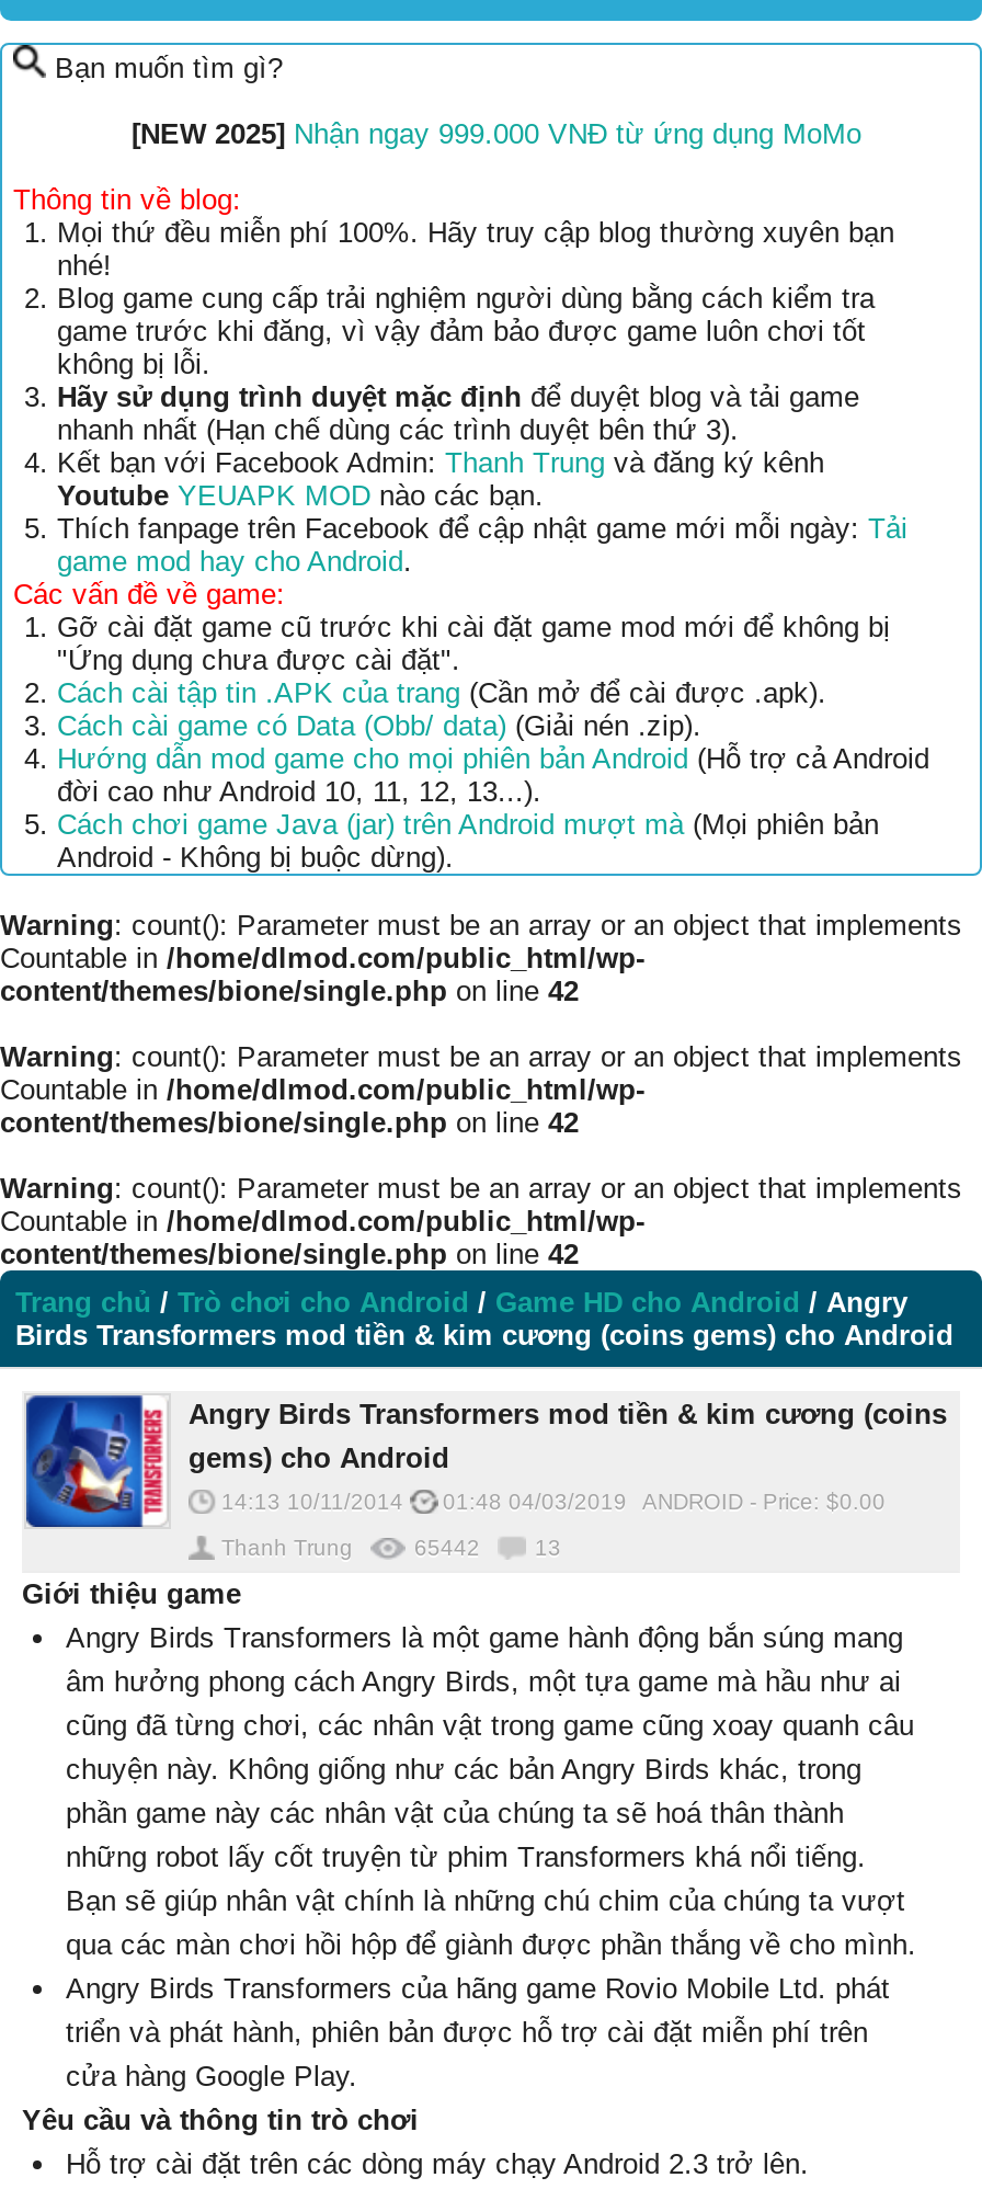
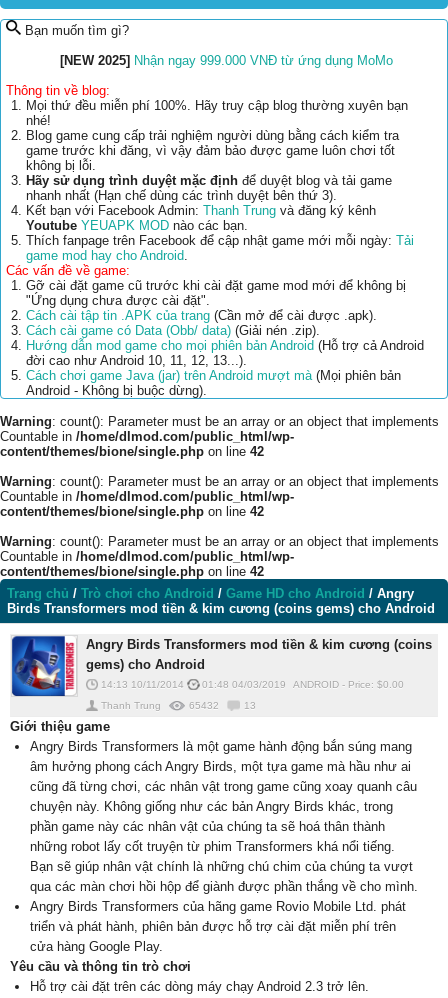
[414,1536,480,1560] 65442 -> [189,700,219,711] 65432

